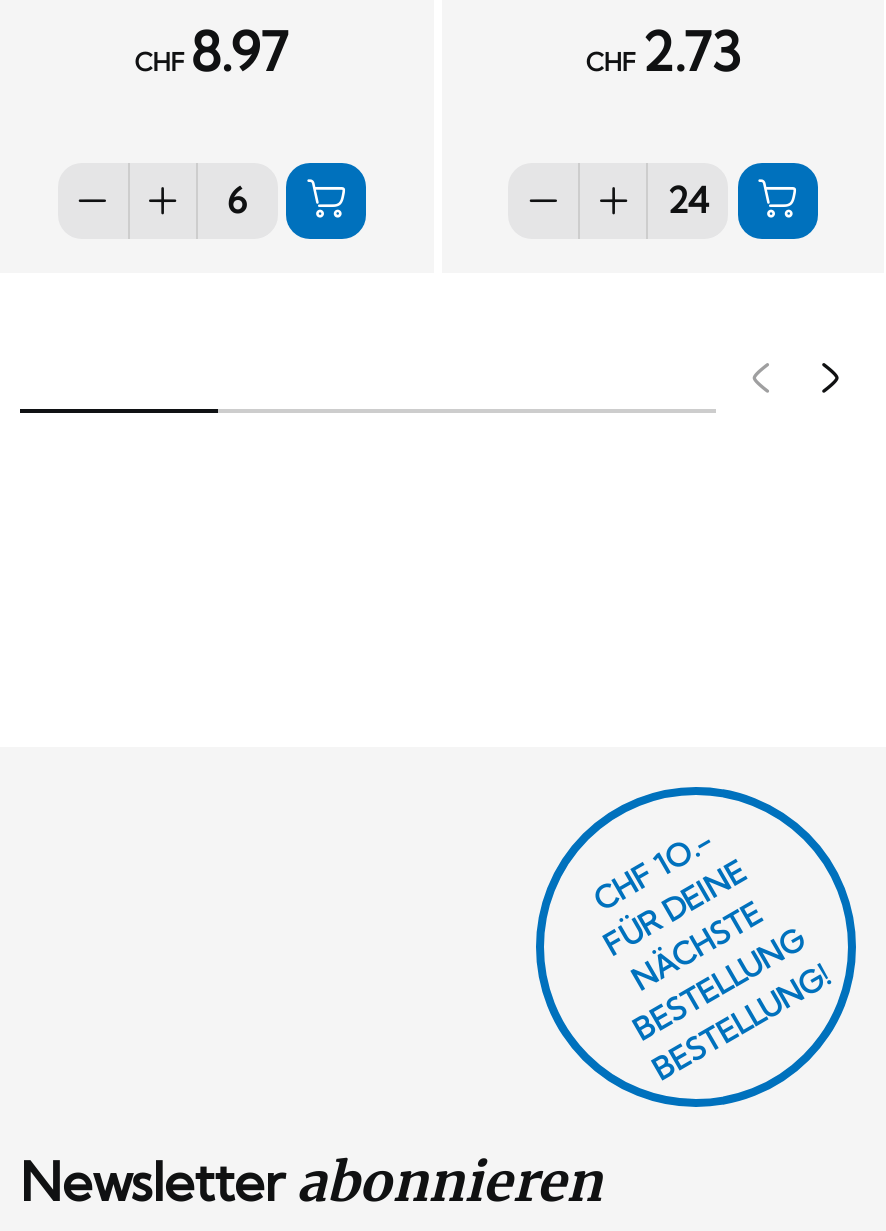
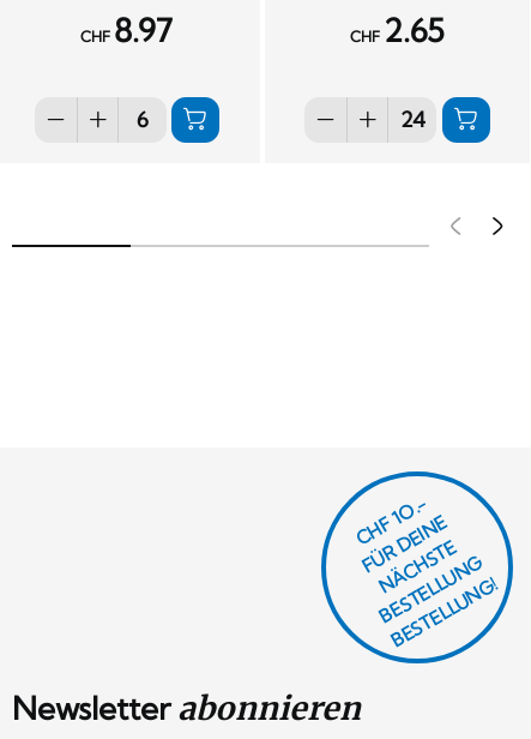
[586,20,740,86] CHF2.73 -> [350,11,444,51] CHF2.65

